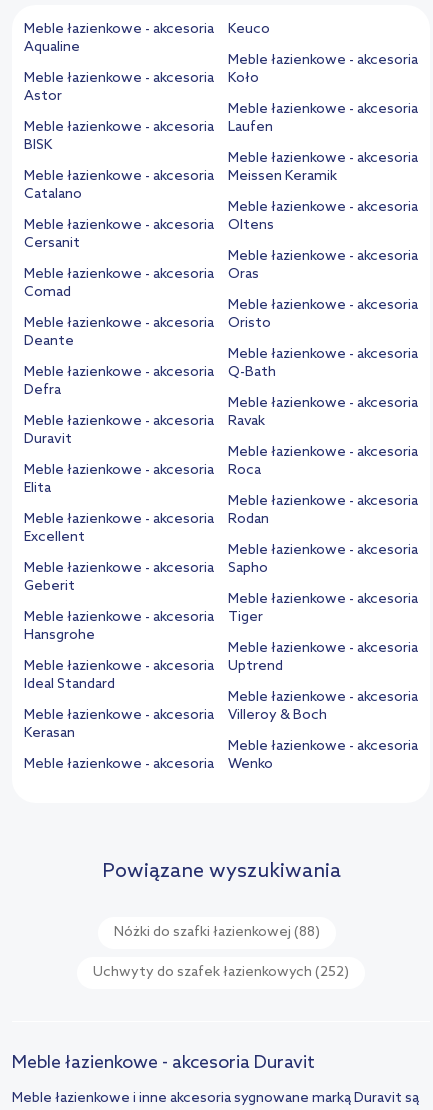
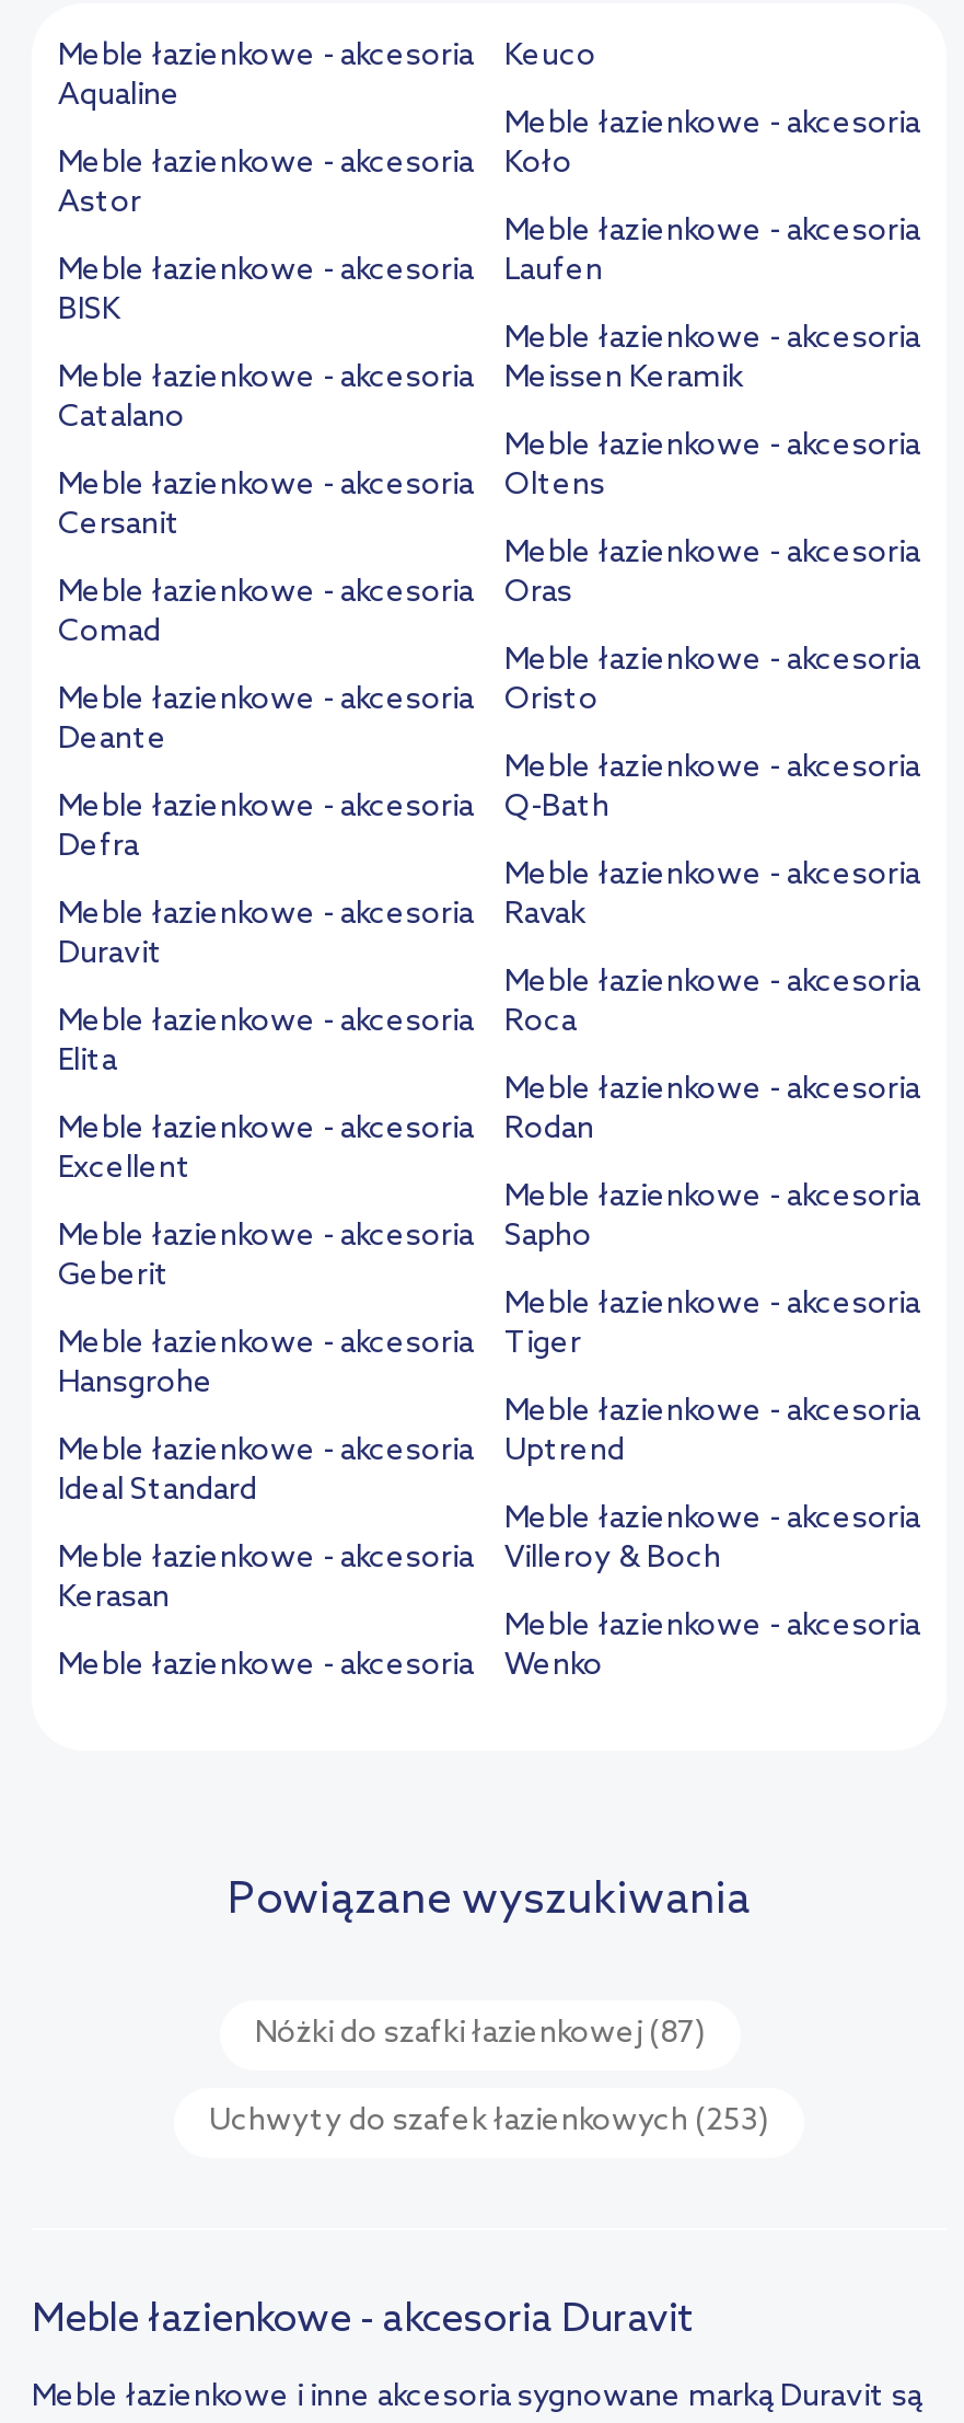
[114,924,320,941] Nóżki do szafki łazienkowej (88) -> [255,2016,706,2053] Nóżki do szafki łazienkowej (87)
[93,964,349,981] Uchwyty do szafek łazienkowych (252) -> [209,2104,769,2141] Uchwyty do szafek łazienkowych (253)

